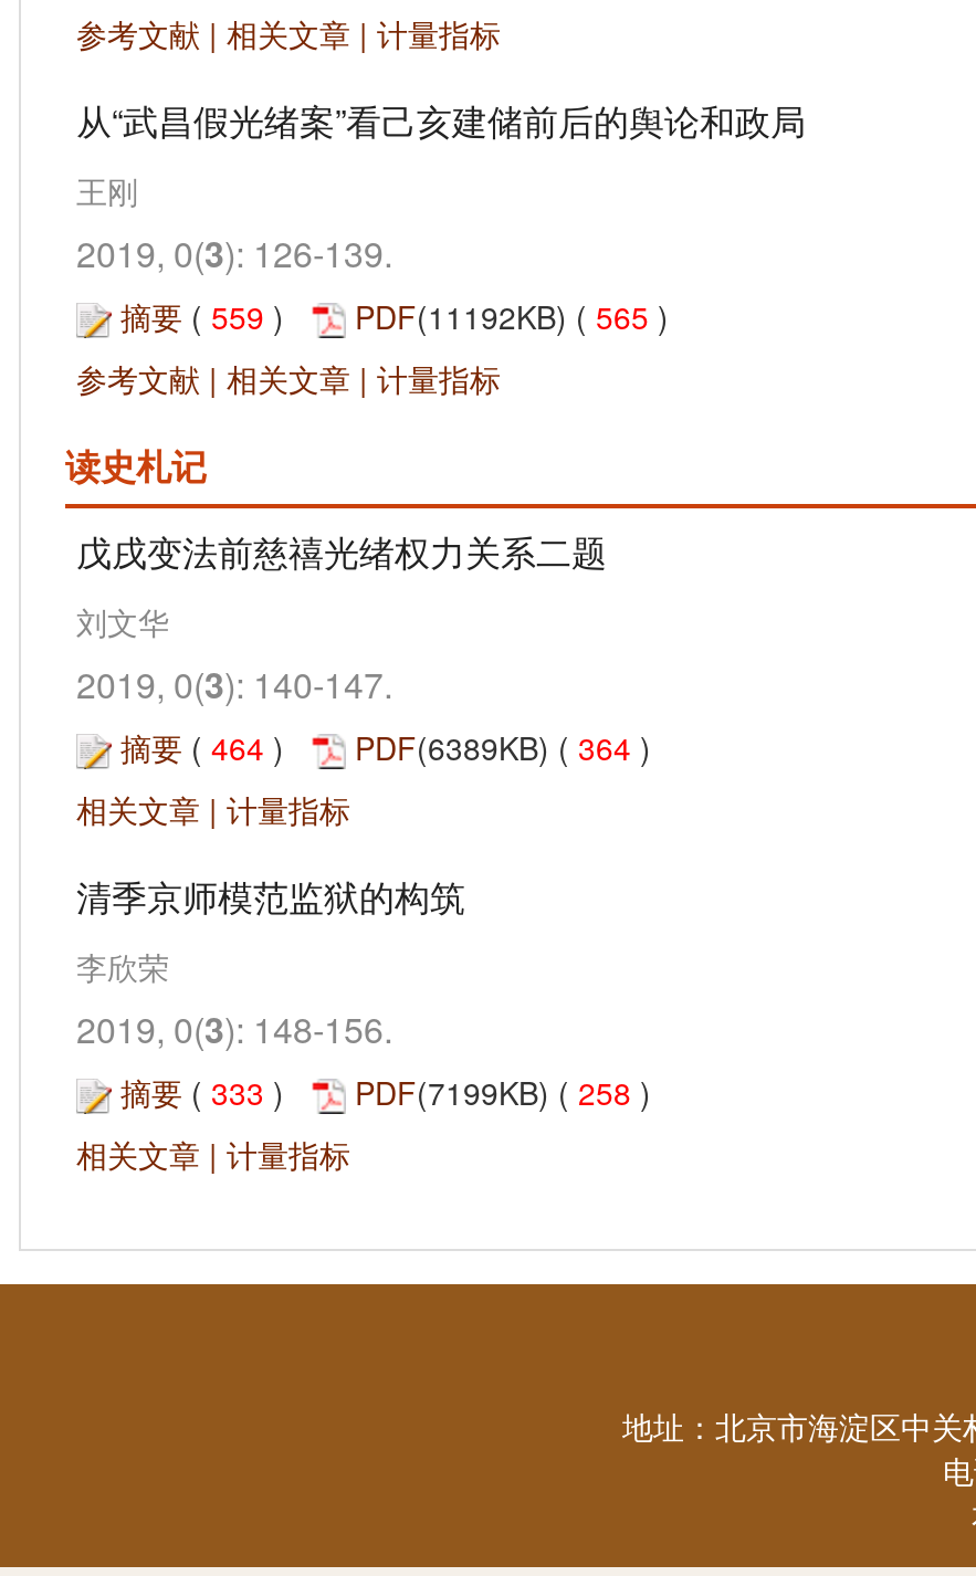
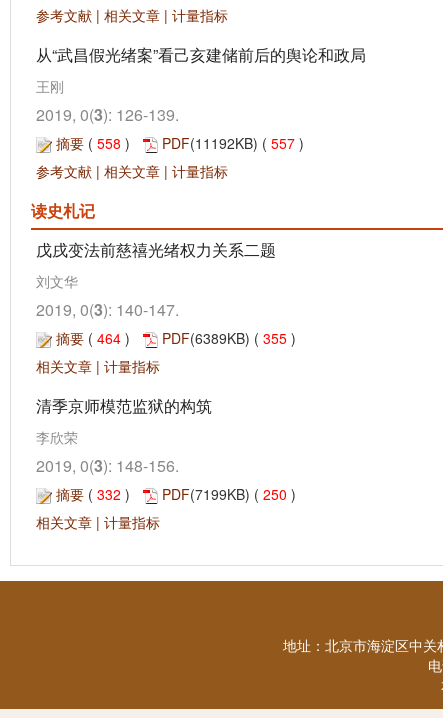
[120,294,311,338] 摘要( 559) -> [56,133,142,153] 摘要( 558)
[355,294,686,338] PDF(11192KB) ( 565) -> [162,133,312,153] PDF(11192KB) ( 557)
[120,725,669,769] 摘要( 464) PDF(6389KB) ( 364) -> [56,328,304,348] 摘要( 464) PDF(6389KB) ( 355)
[120,1070,311,1114] 摘要( 333) -> [56,484,142,504] 摘要( 332)
[355,1070,669,1114] PDF(7199KB) ( 258) -> [162,484,304,504] PDF(7199KB) ( 250)

